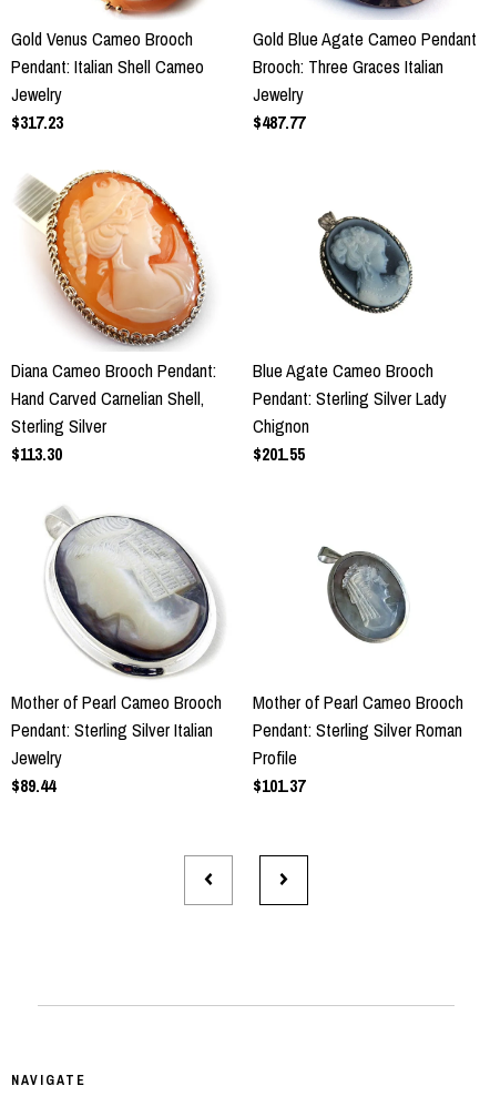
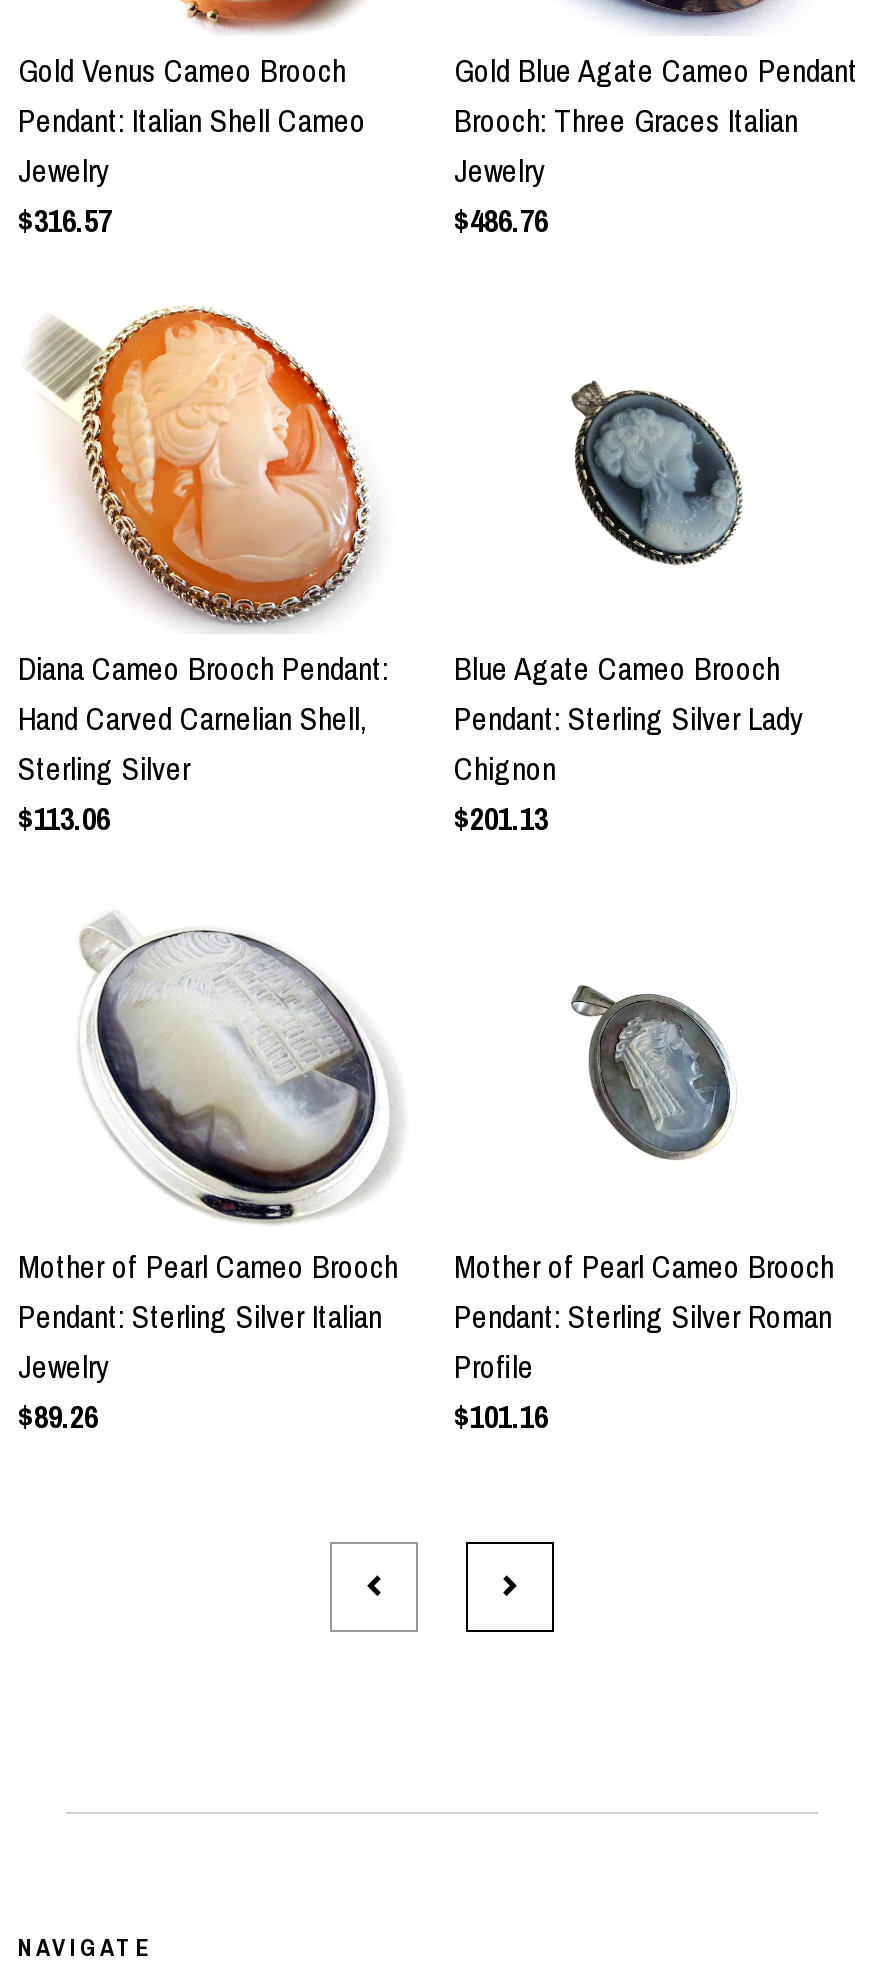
[11,110,63,135] $317.23 -> [18,199,112,243] $316.57
[253,110,305,135] $487.77 -> [454,199,548,243] $486.76
[11,442,62,466] $113.30 -> [18,796,110,840] $113.06
[253,442,305,466] $201.55 -> [454,796,548,840] $201.13
[11,773,55,797] $89.44 -> [18,1393,98,1437] $89.26
[253,773,305,797] $101.37 -> [454,1393,548,1437] $101.16

